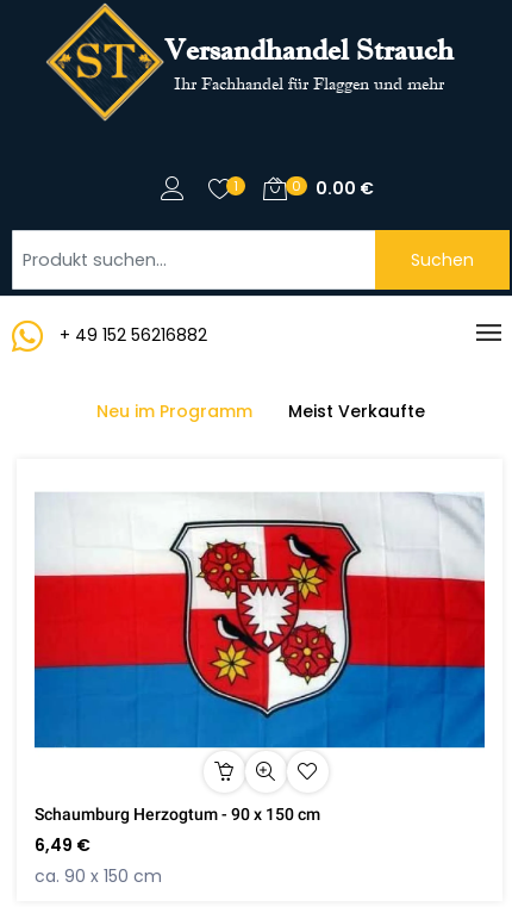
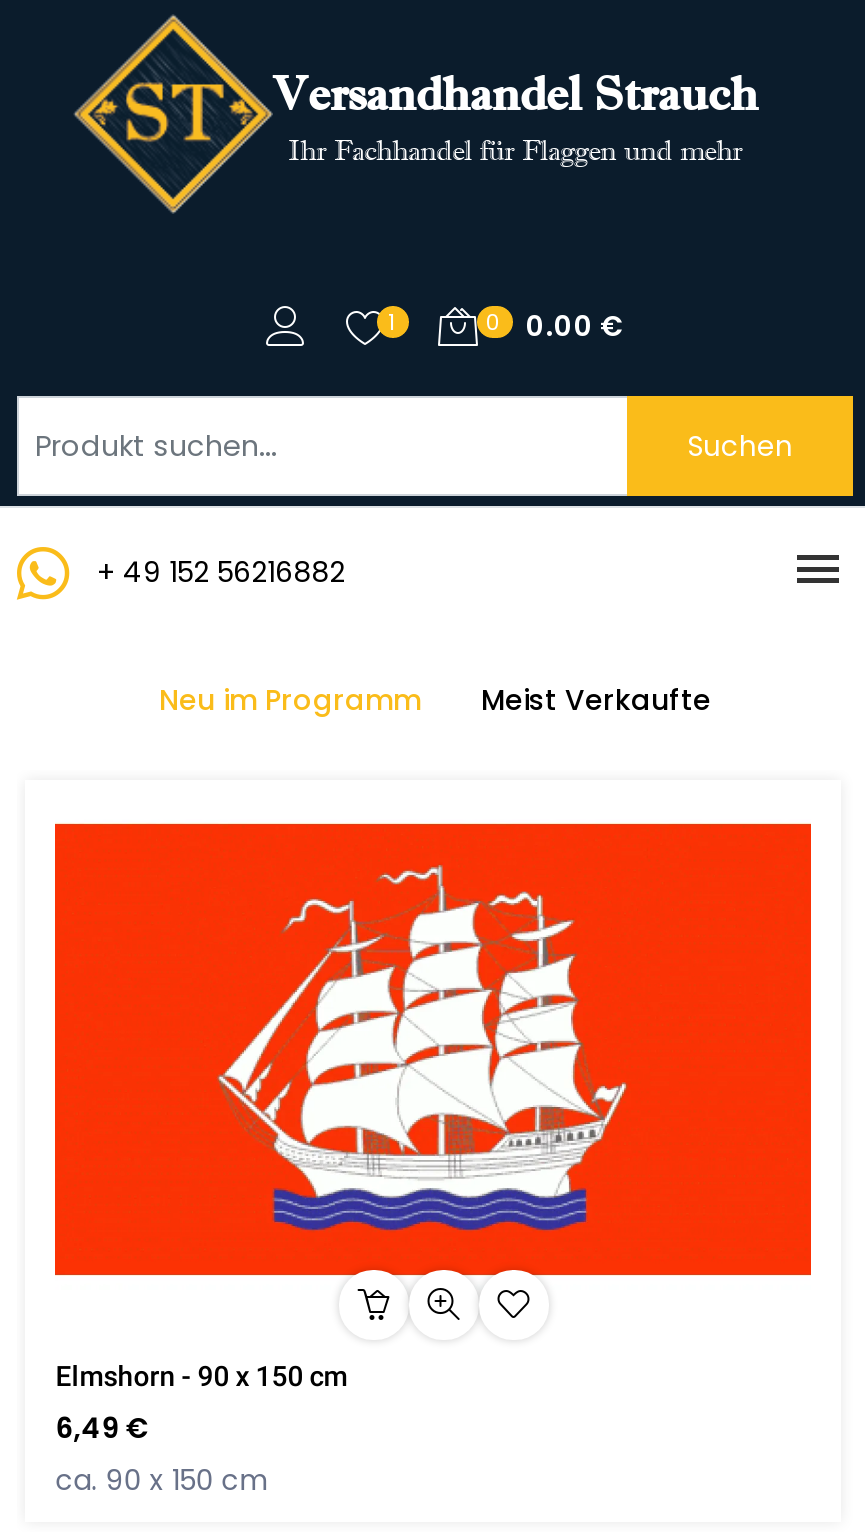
[33,485,486,755] [image] -> [53,822,813,1278] [image]
[35,805,321,824] Schaumburg Herzogtum - 90 x 150 cm -> [56,1360,348,1392] Elmshorn - 90 x 150 cm

